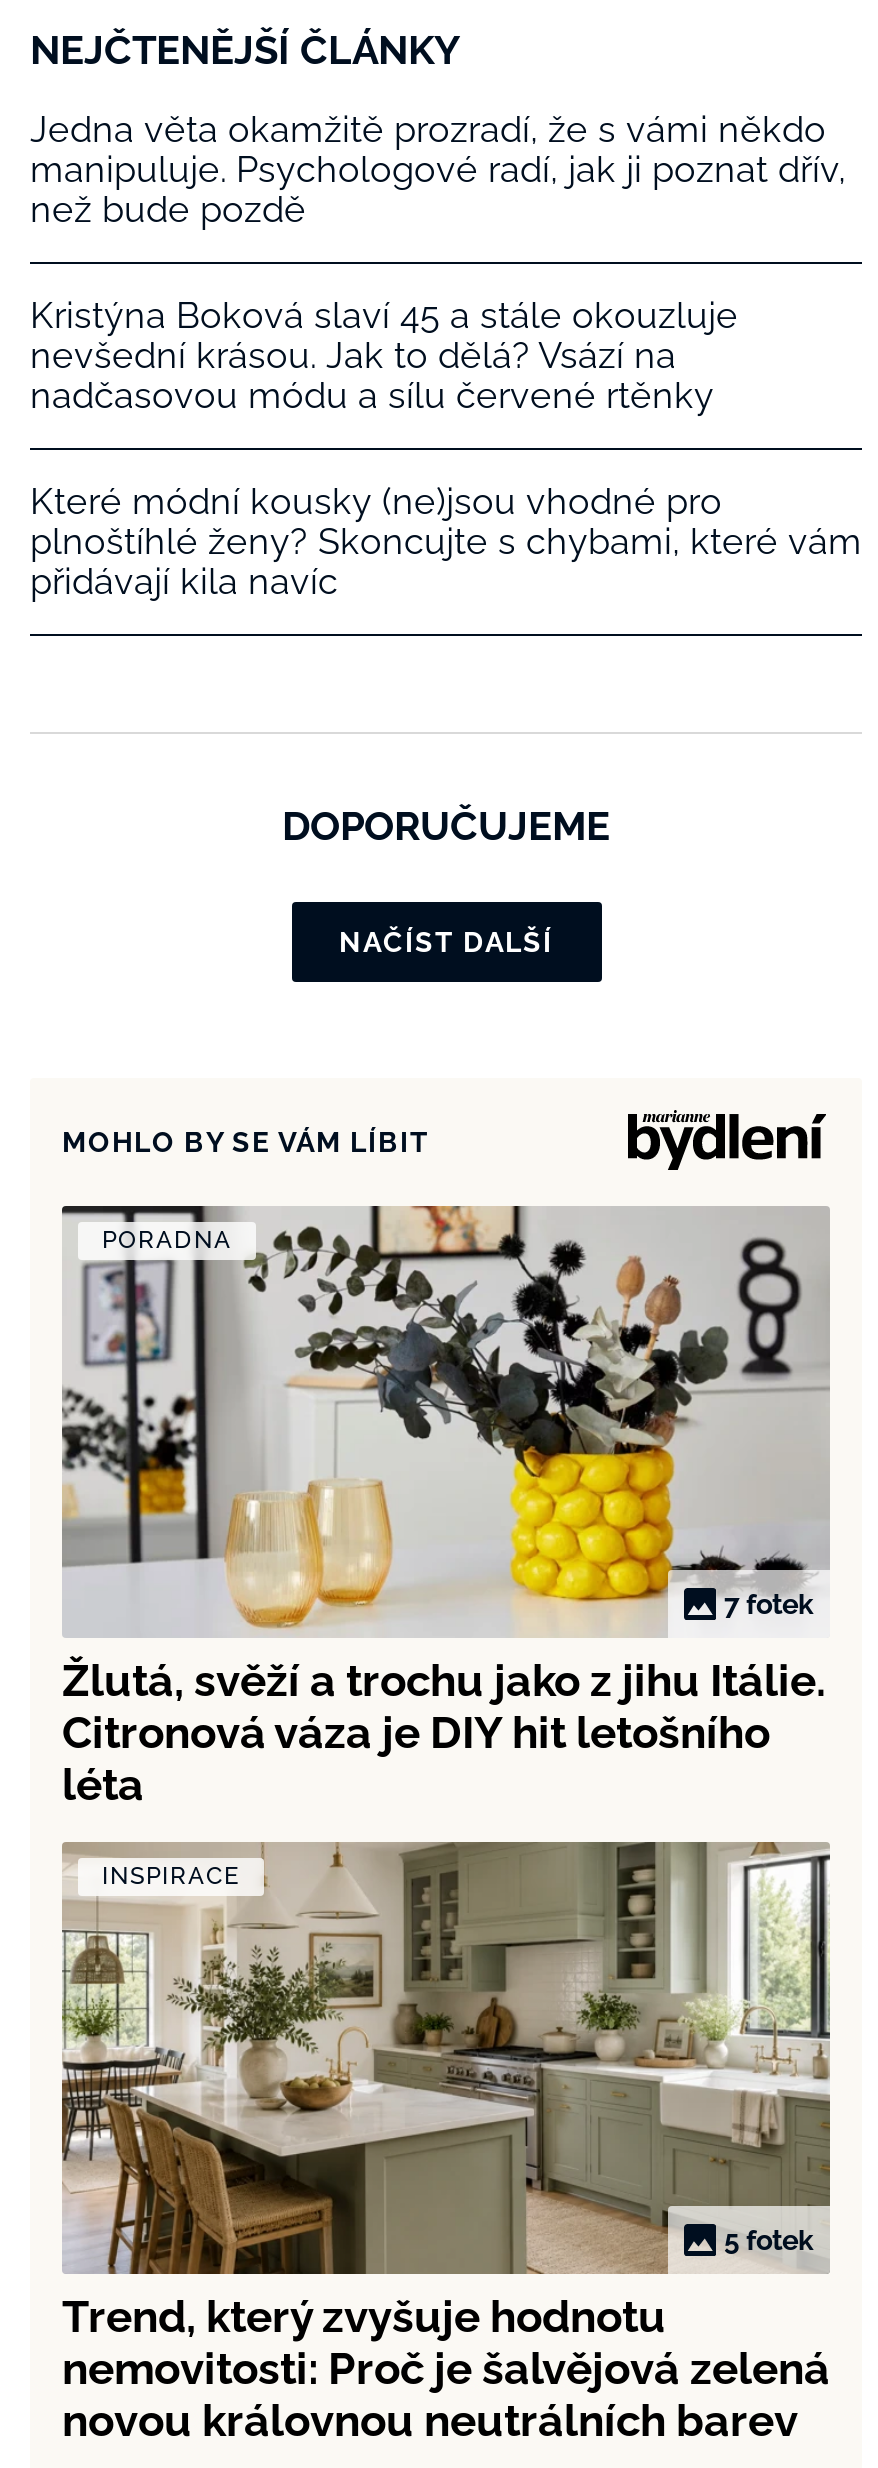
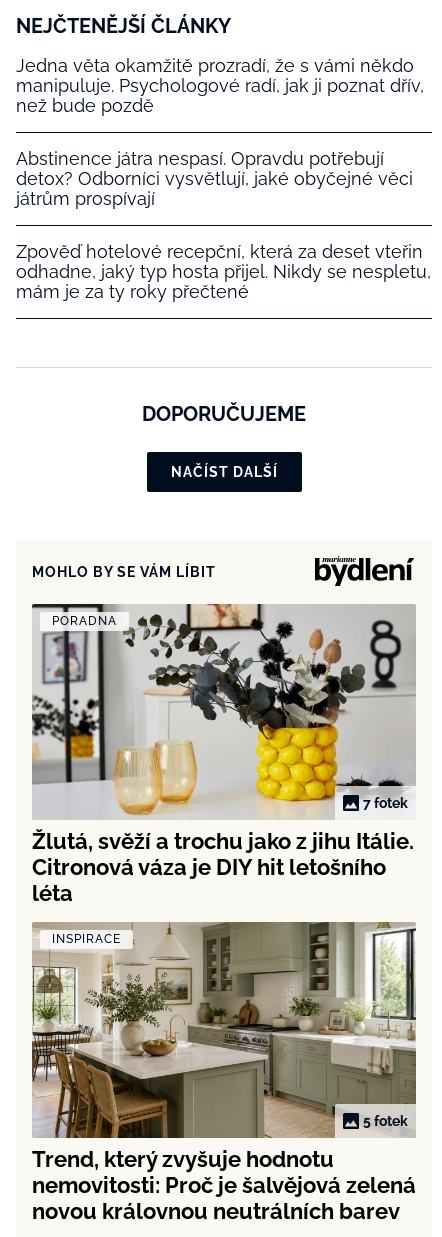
[30,293,738,415] Kristýna Boková slaví 45 a stále okouzluje | nevšední krásou. Jak to dělá? Vsází na | nadčasovou módu a sílu červené rtěnky -> [16,148,413,209] Abstinence játra nespasí. Opravdu potřebují | detox? Odborníci vysvětlují, jaké obyčejné věci | játrům prospívají
[30,479,862,601] Které módní kousky (ne)jsou vhodné pro | plnoštíhlé ženy? Skoncujte s chybami, které vám | přidávají kila navíc -> [16,241,431,302] Zpověď hotelové recepční, která za deset vteřin | odhadne, jaký typ hosta přijel. Nikdy se nespletu, | mám je za ty roky přečtené

